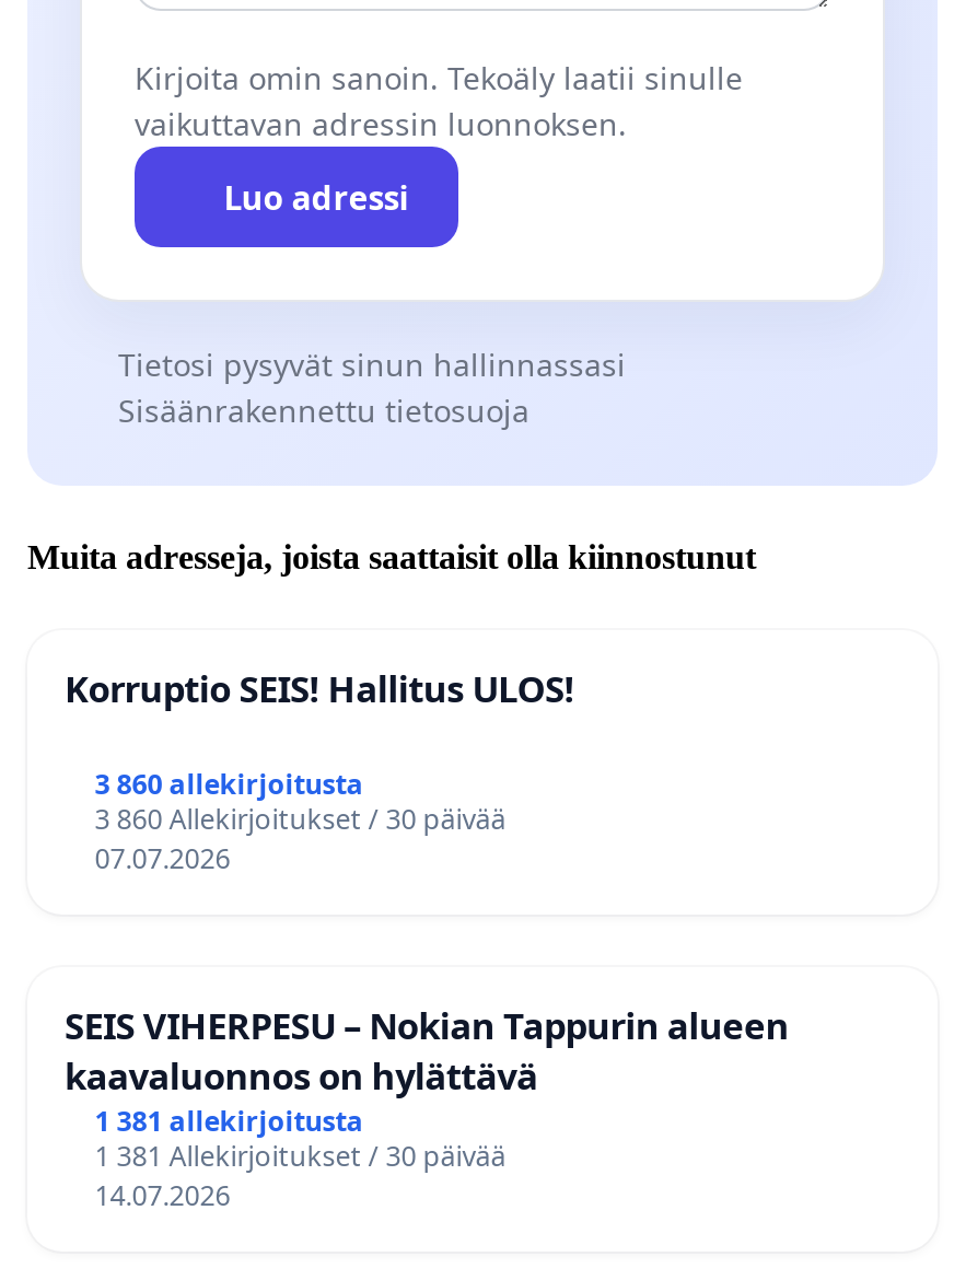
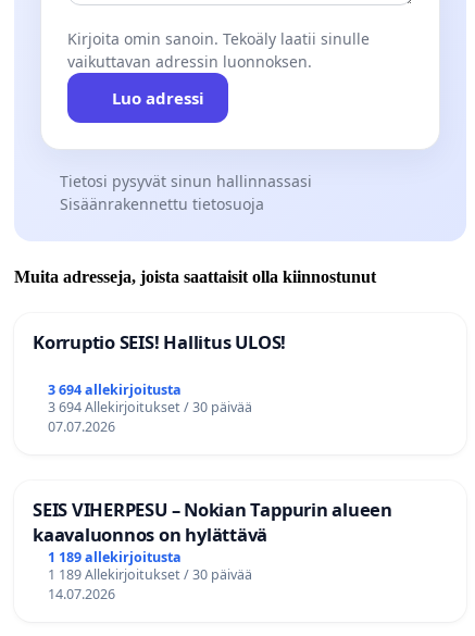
[95,765,364,802] 3 860 allekirjoitusta -> [48,380,181,399] 3 694 allekirjoitusta
[95,800,506,837] 3 860 Allekirjoitukset / 30 päivää -> [48,398,252,416] 3 694 Allekirjoitukset / 30 päivää
[95,1102,364,1139] 1 381 allekirjoitusta -> [48,547,181,566] 1 189 allekirjoitusta
[95,1137,506,1174] 1 381 Allekirjoitukset / 30 päivää -> [48,565,252,583] 1 189 Allekirjoitukset / 30 päivää

